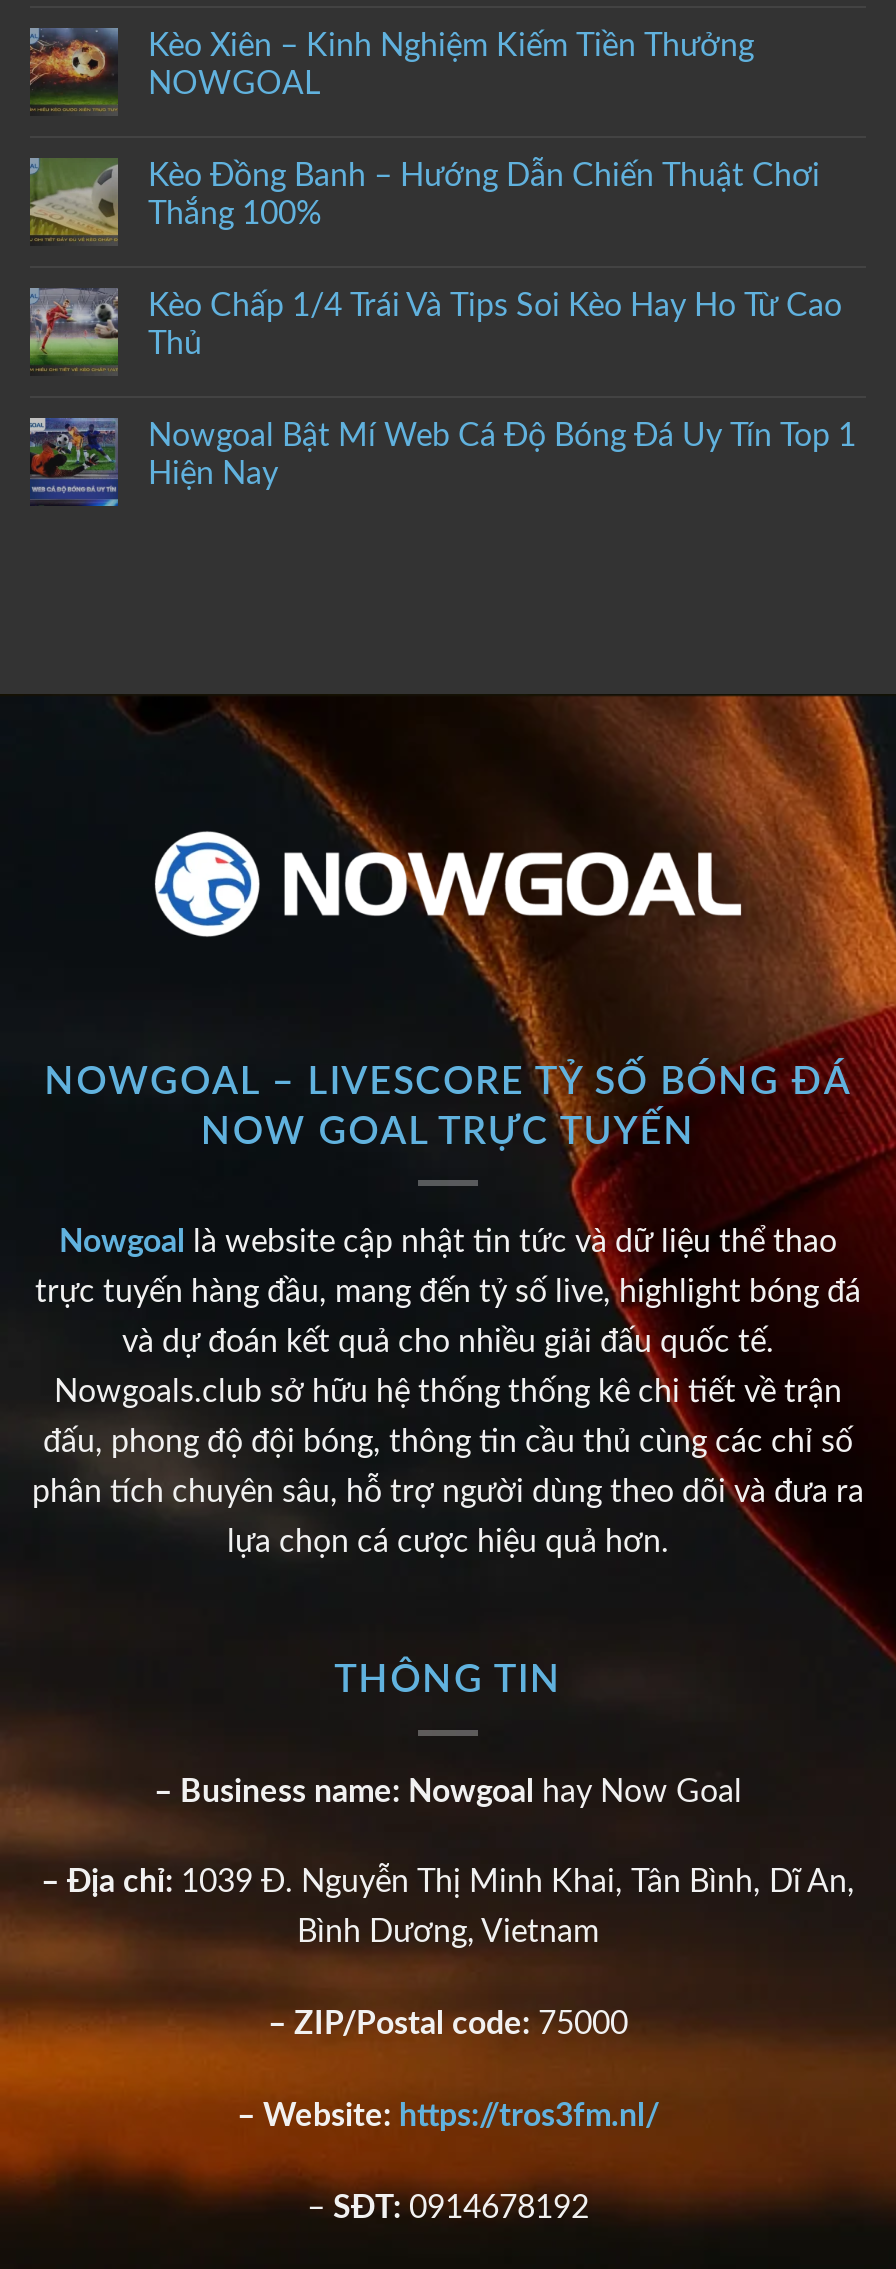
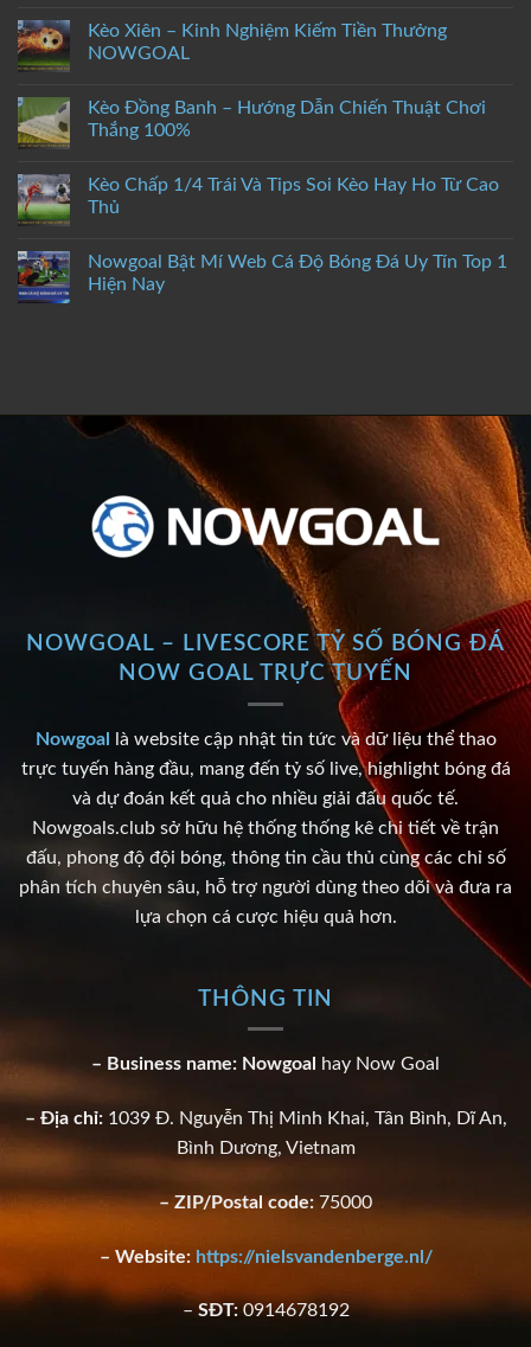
[237,2100,659,2132] – Website: https://tros3fm.nl/ -> [99,1247,432,1266] – Website: https://nielsvandenberge.nl/

